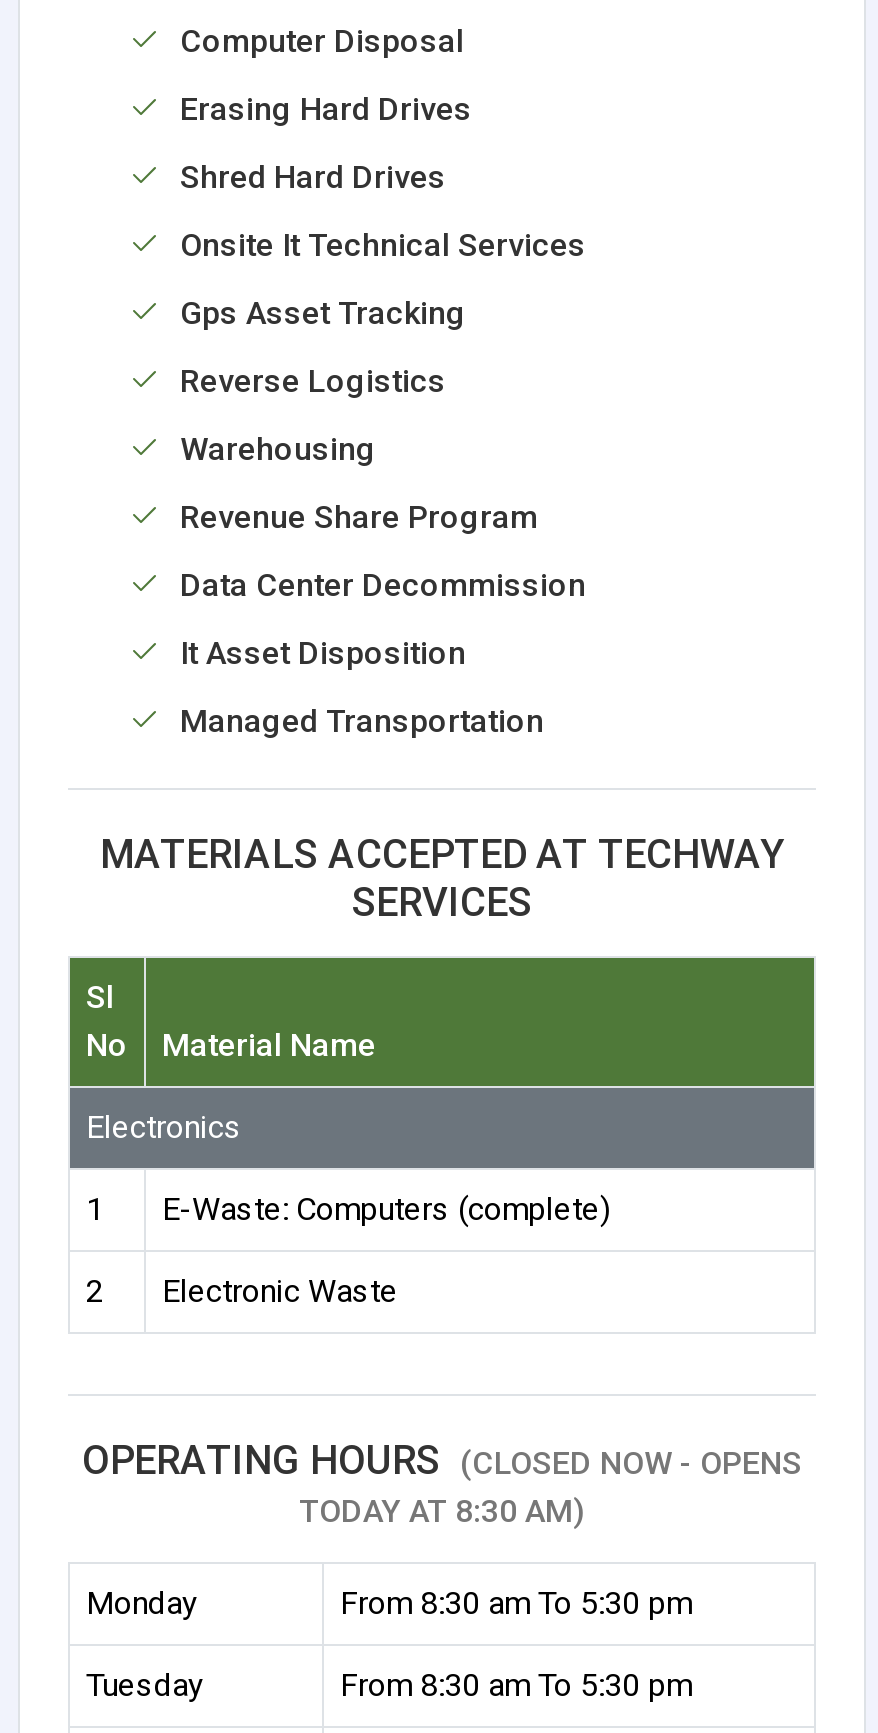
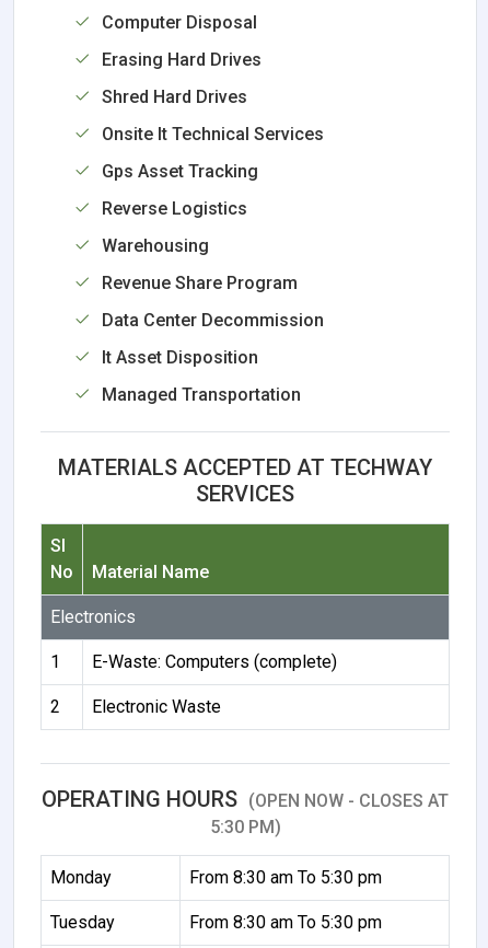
[82,1436,802,1530] OPERATING HOURS (CLOSED NOW - OPENS | TODAY AT 8:30 AM) -> [42,786,449,837] OPERATING HOURS (OPEN NOW - CLOSES AT | 5:30 PM)

